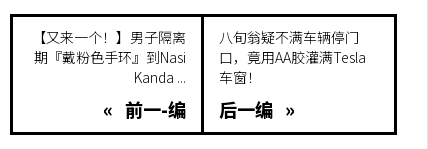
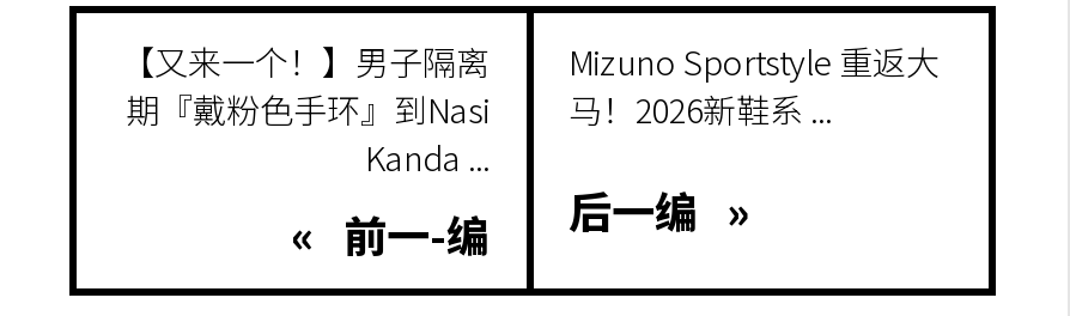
[218,27,365,87] 八旬翁疑不满车辆停门 | 口，竟用AA胶灌满Tesla | 车窗！ -> [569,37,940,133] Mizuno Sportstyle 重返大 | 马！2026新鞋系 ...

